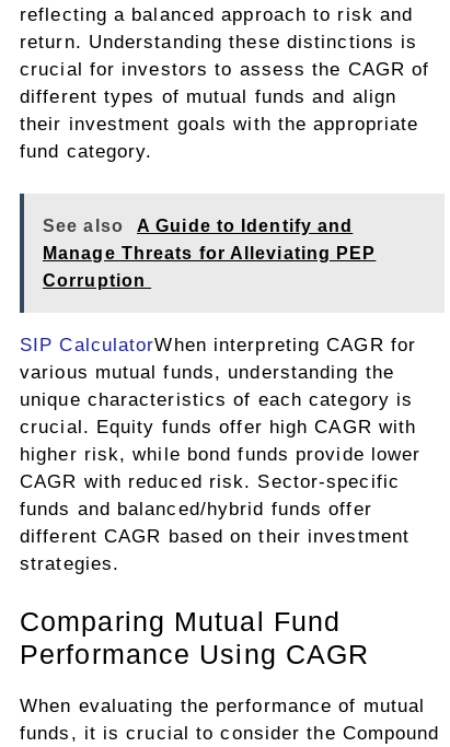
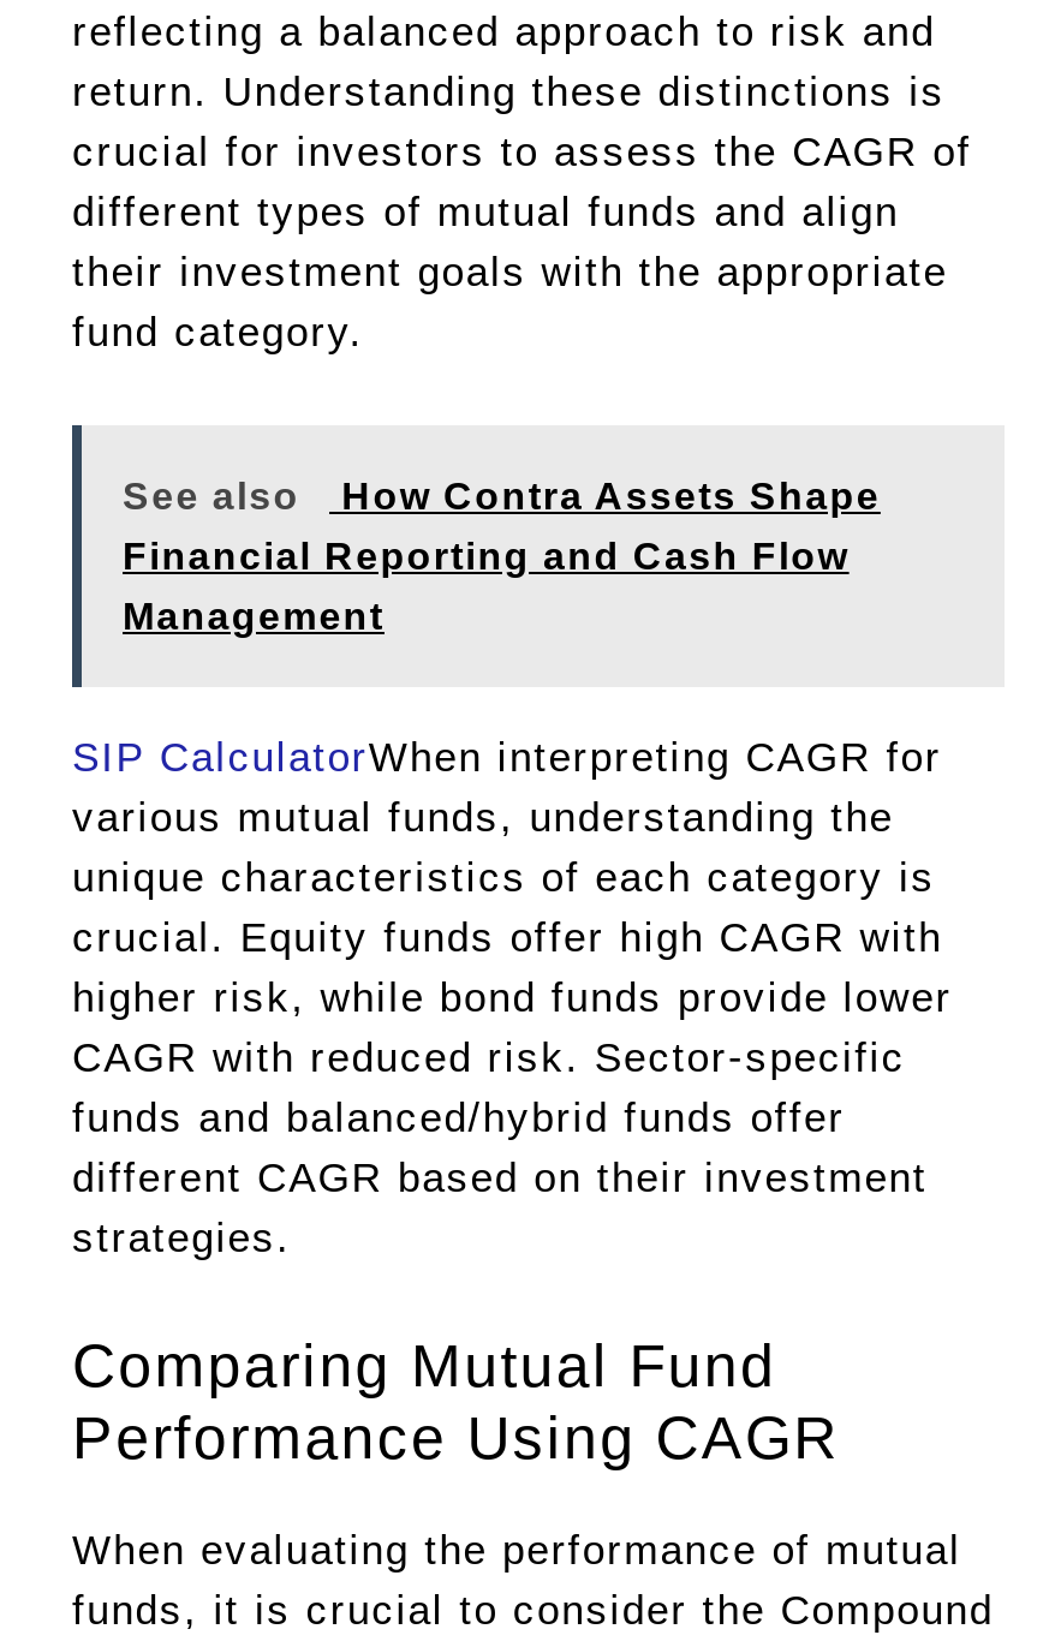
[137,216,353,235] A Guide to Identify and -> [329,475,881,515] How Contra Assets Shape
[43,243,376,262] Manage Threats for Alleviating PEP -> [123,535,849,575] Financial Reporting and Cash Flow
[43,271,151,289] Corruption -> [123,595,385,635] Management

